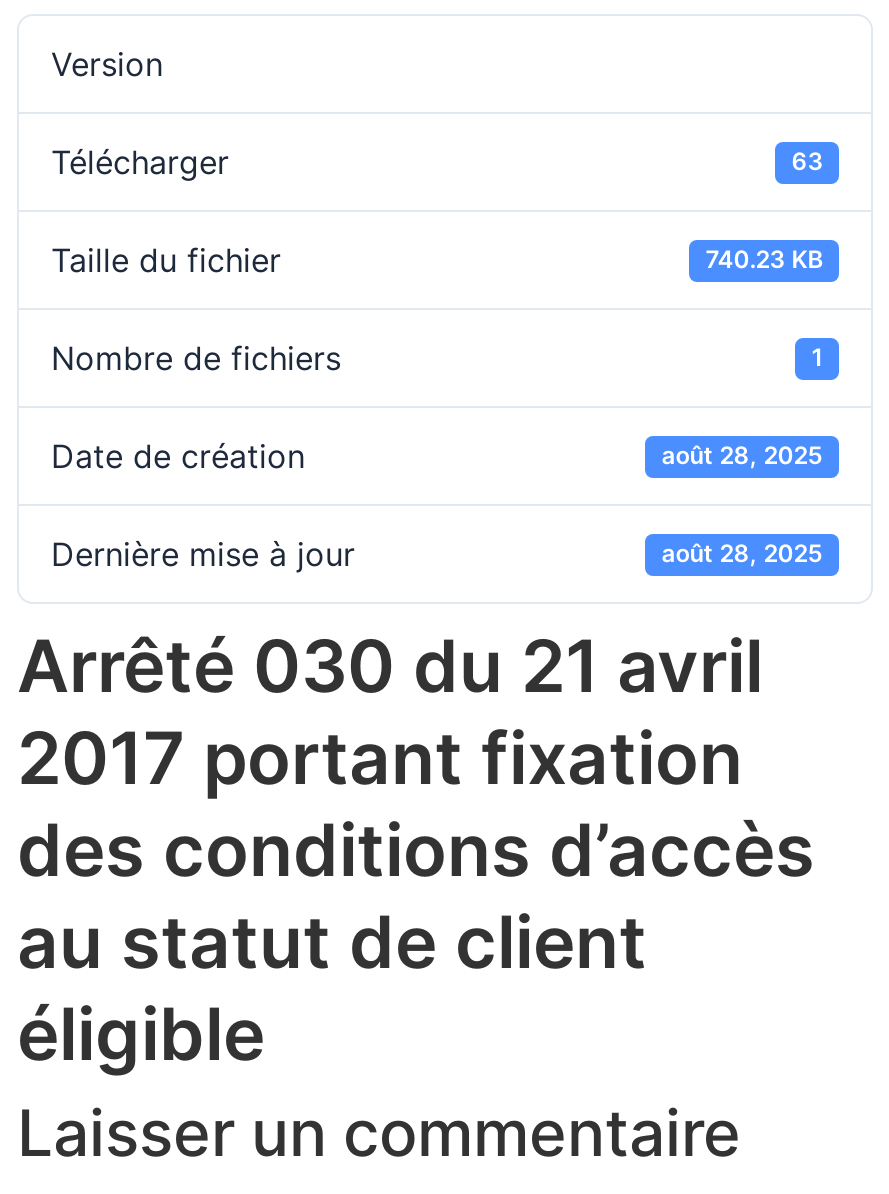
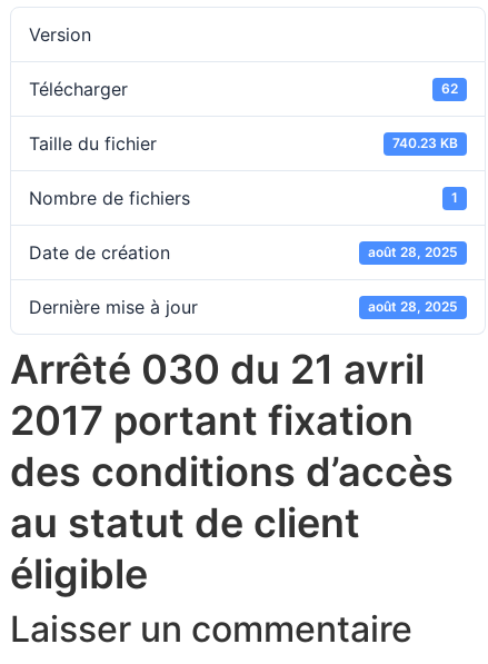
[791,147,823,177] 63 -> [442,81,458,97] 62

